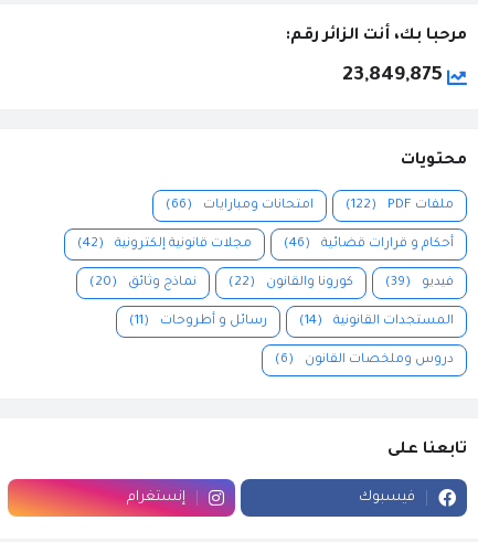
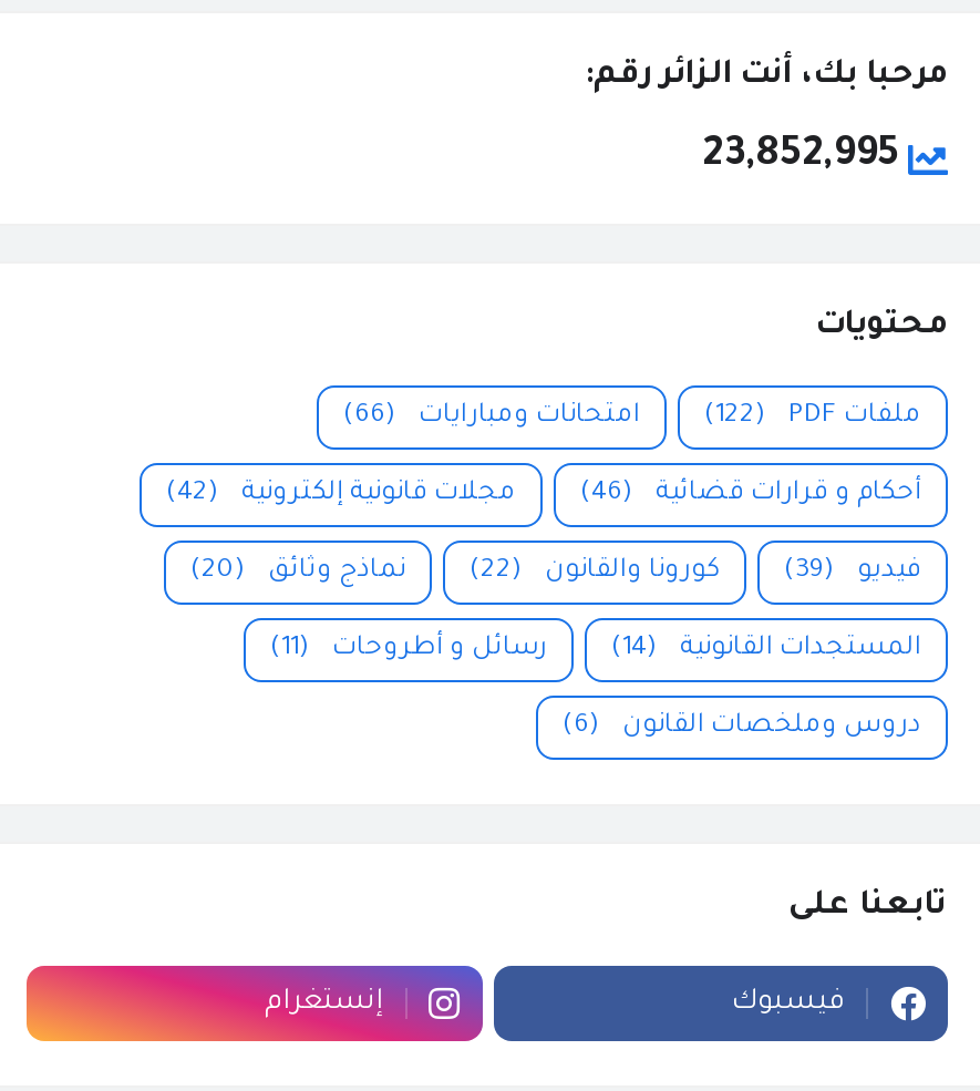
[342,66,443,88] 23,849,875 -> [702,136,899,180] 23,852,995

